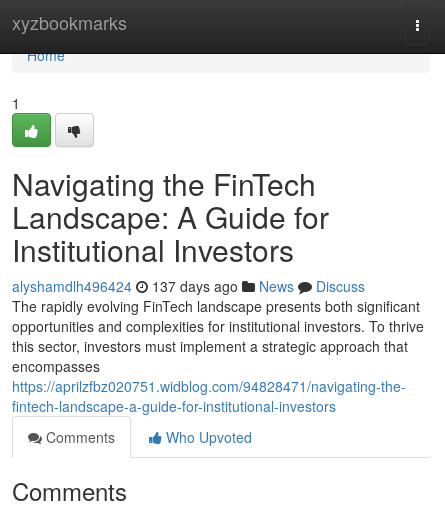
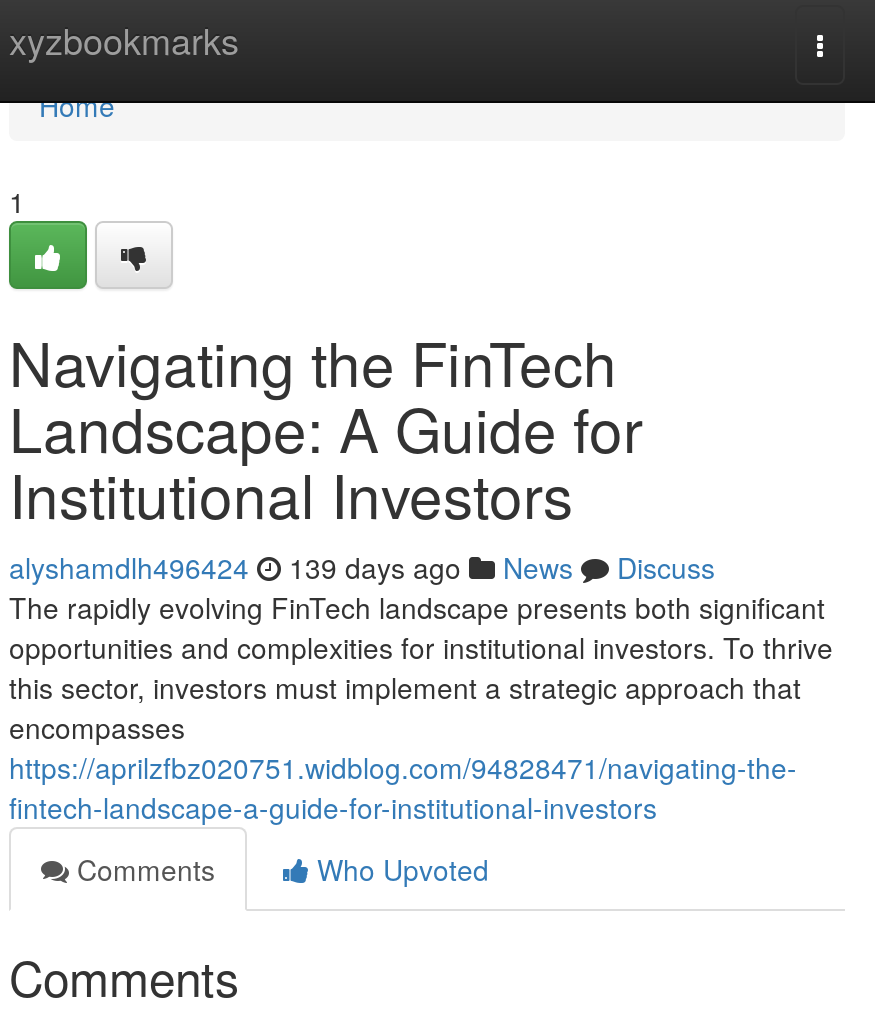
[12,276,365,296] alyshamdlh496424 137 days ago News Discuss -> [9,547,715,587] alyshamdlh496424 139 days ago News Discuss

